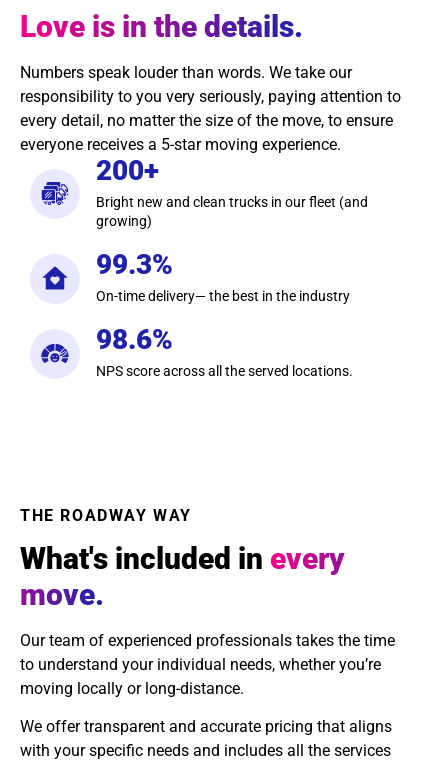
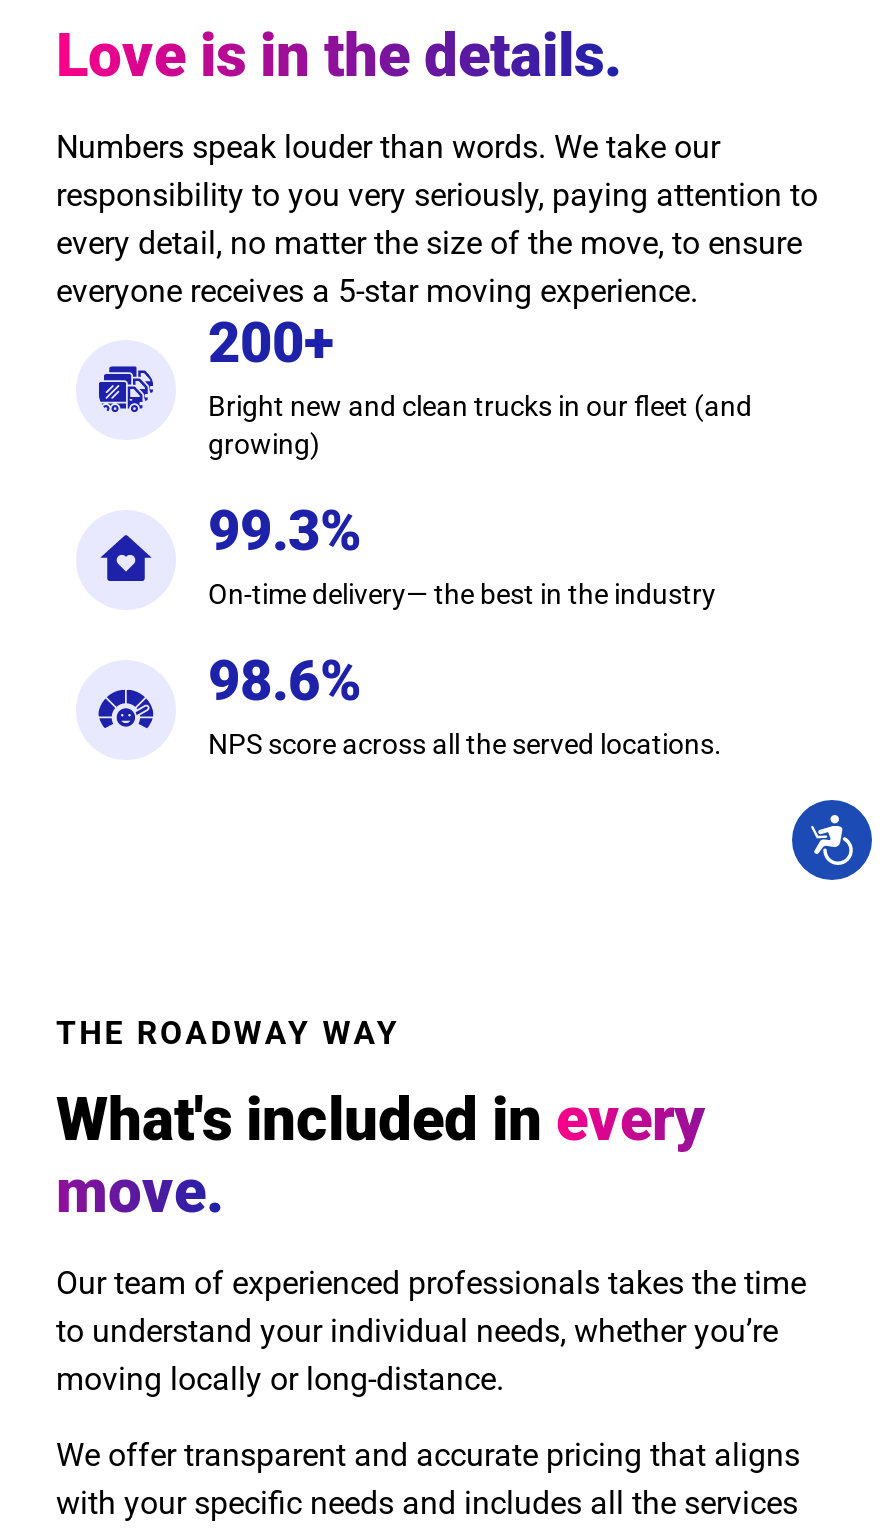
none -> [790,798,874,882] [image]

